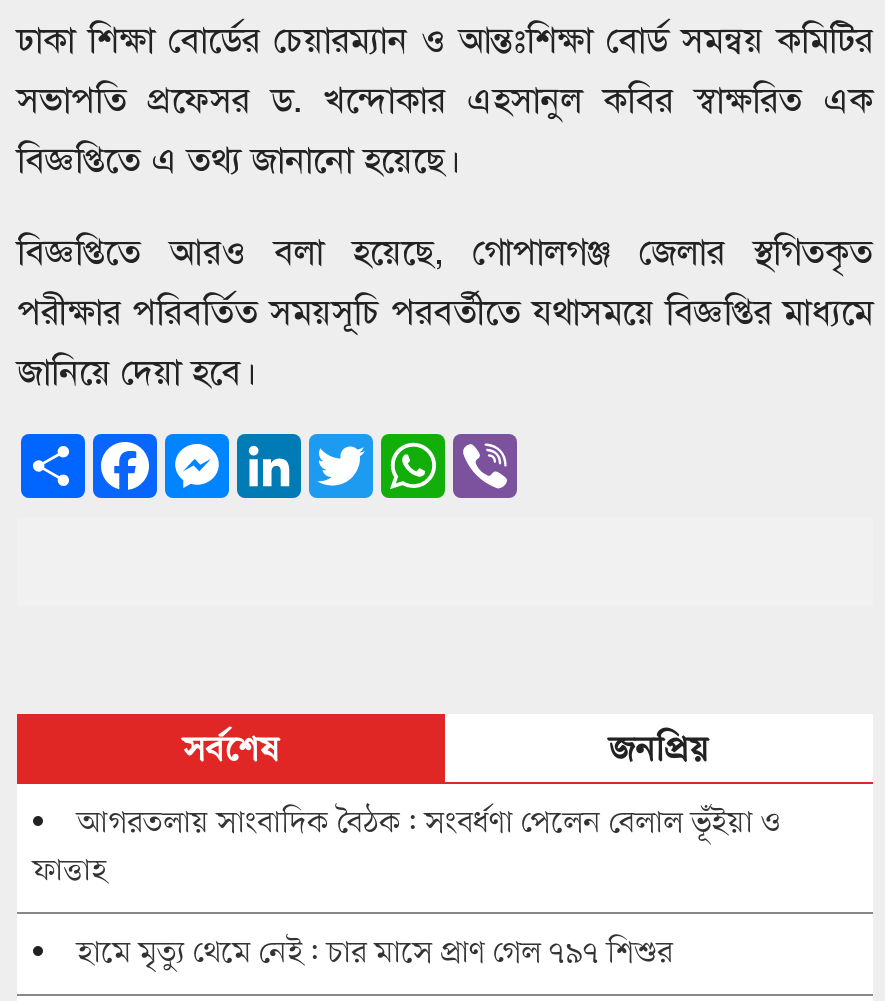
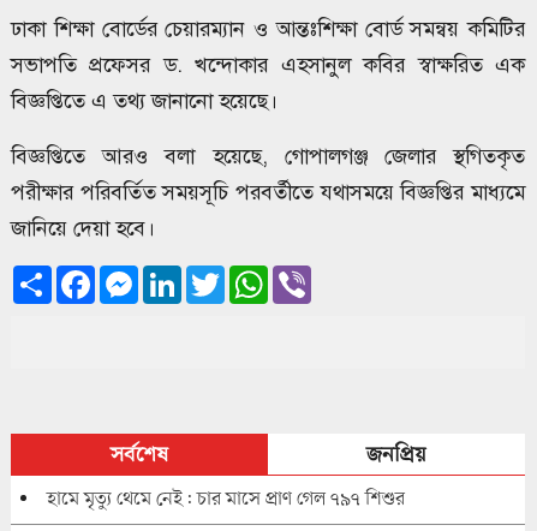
[33,803,781,895] আগরতলায় সাংবাদিক বৈঠক: সংবর্ধণা পেলেন বেলাল ভূঁইয়া ও | ফাত্তাহ -> none

